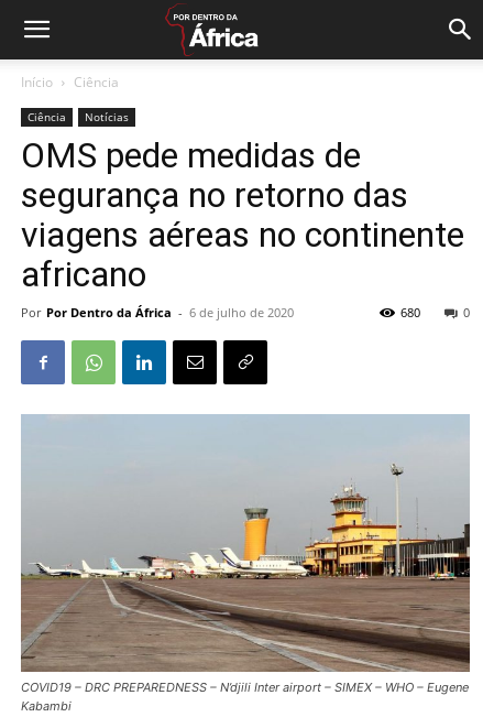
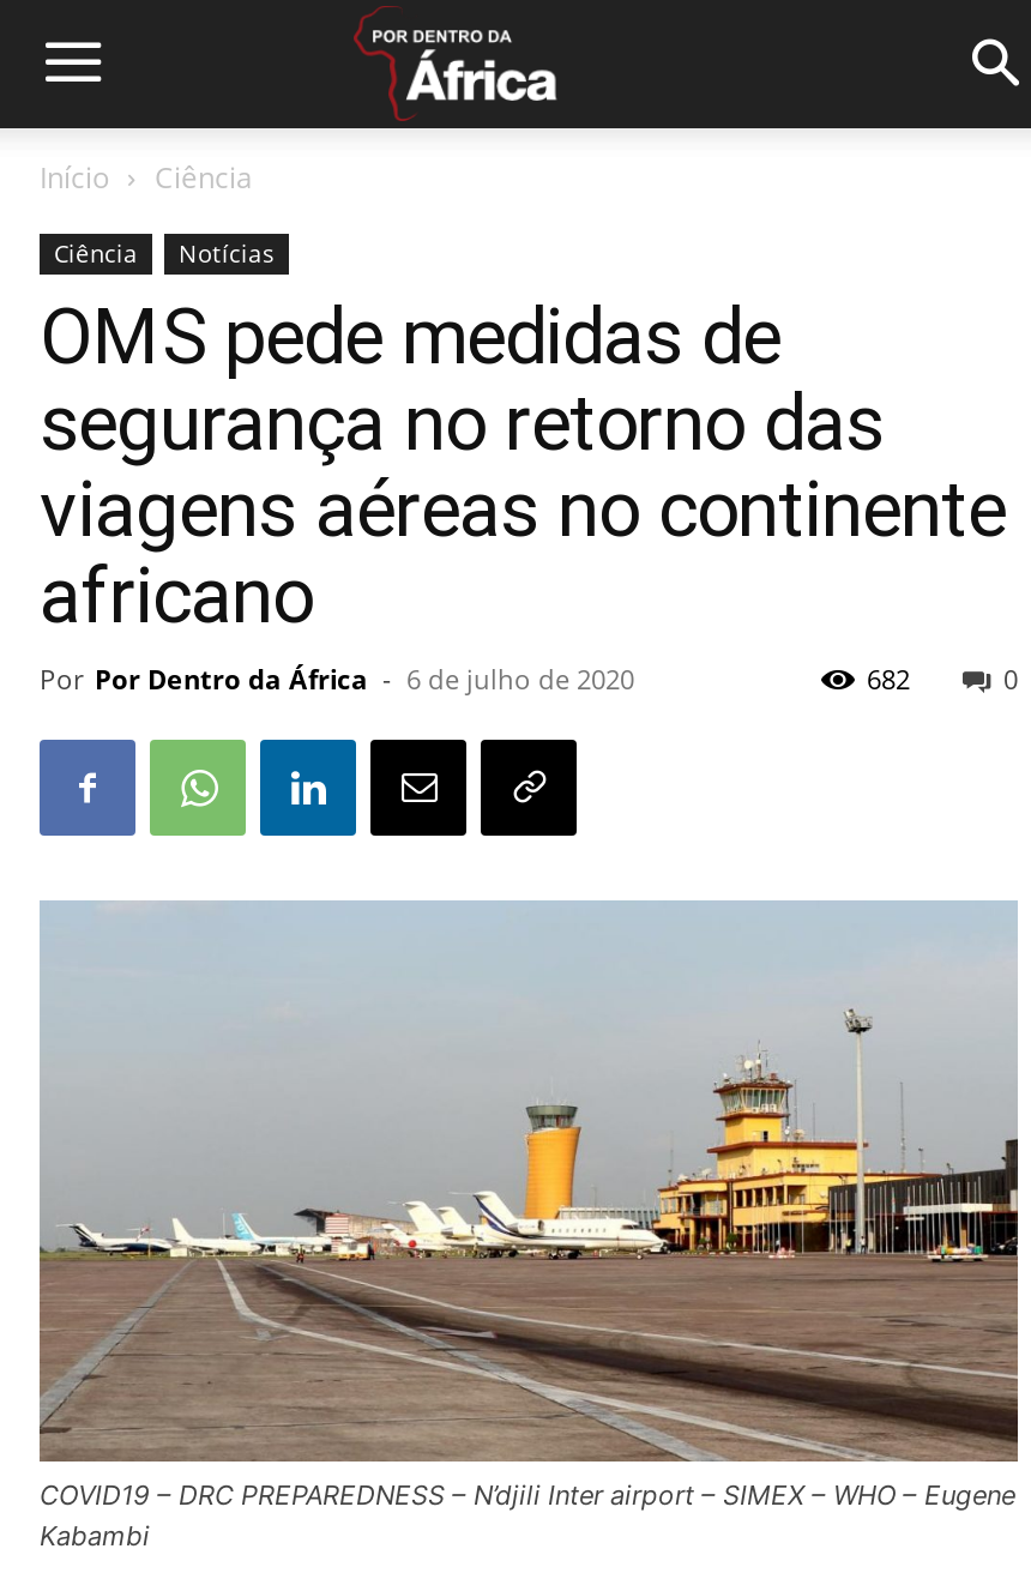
[400,304,420,320] 680 -> [867,661,910,697] 682

